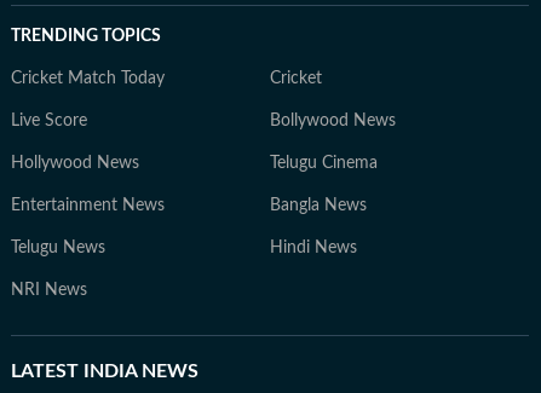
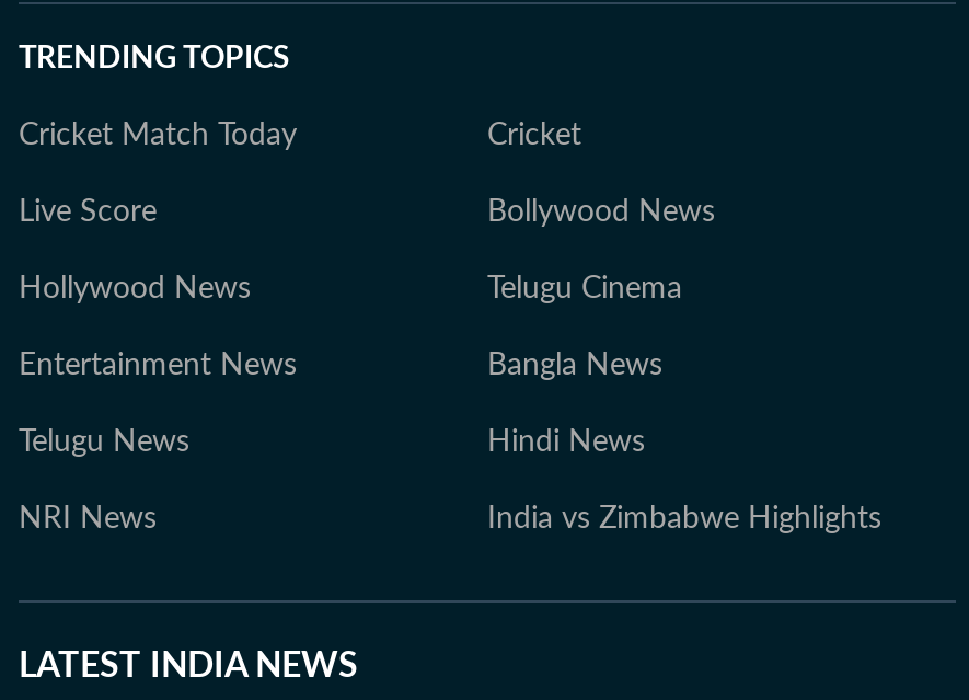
none -> [487,504,881,535] India vs Zimbabwe Highlights

